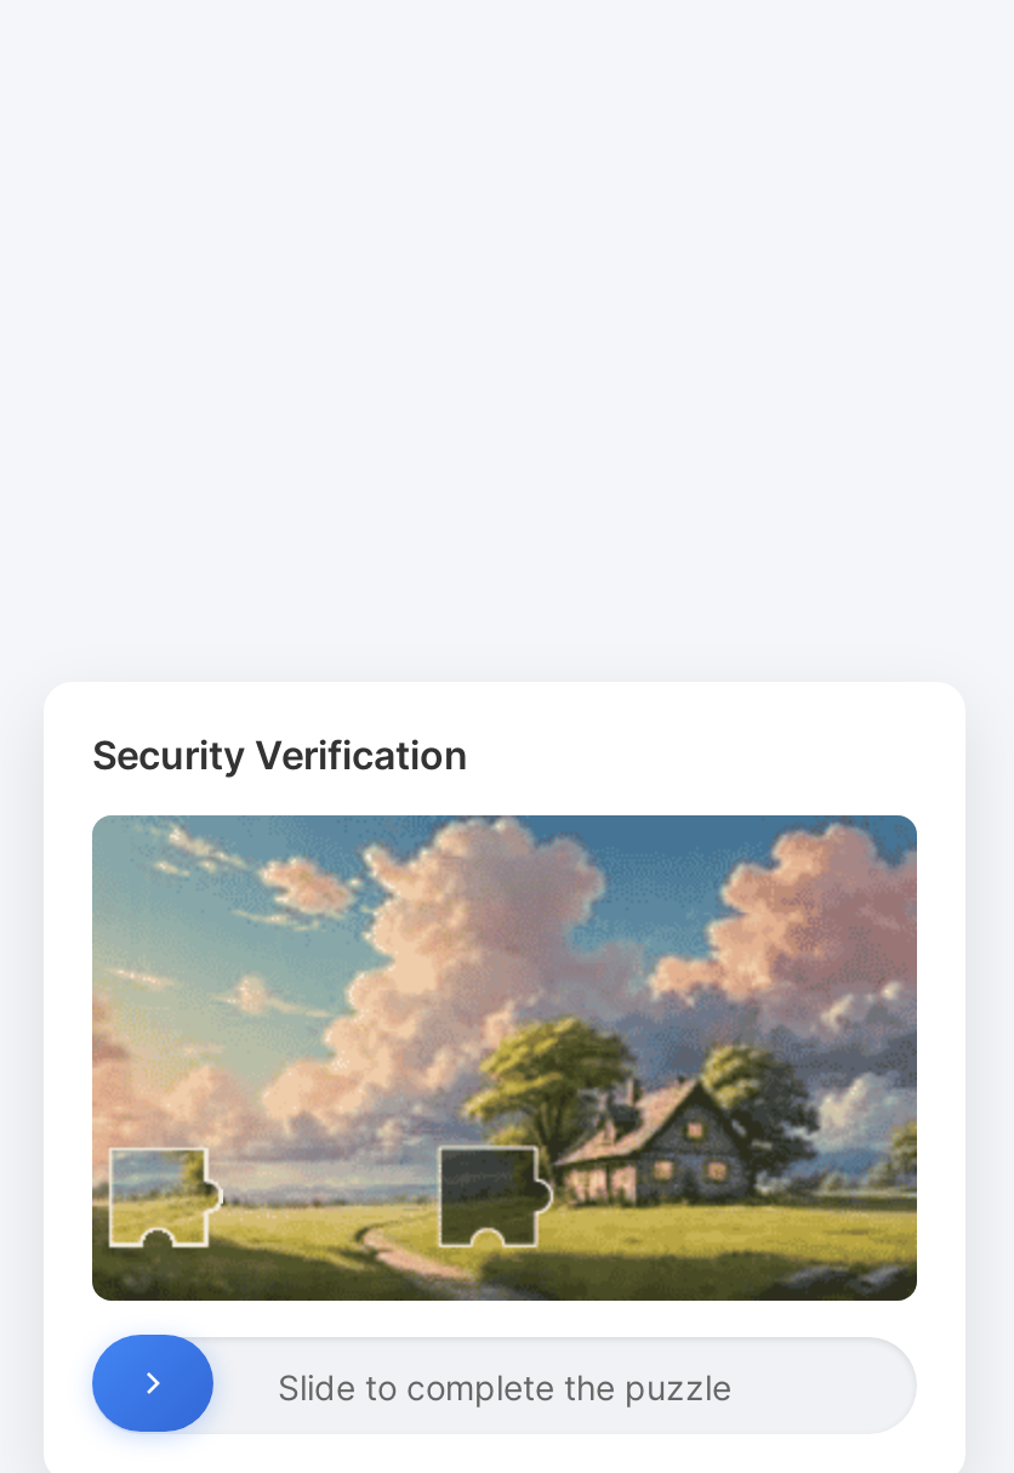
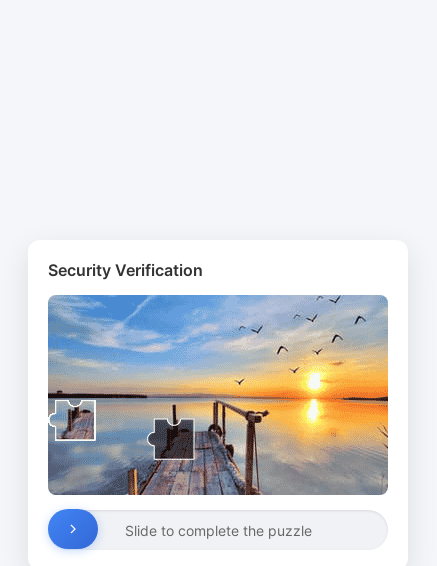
[90,813,919,1303] [image] -> [47,294,389,496] [image]

